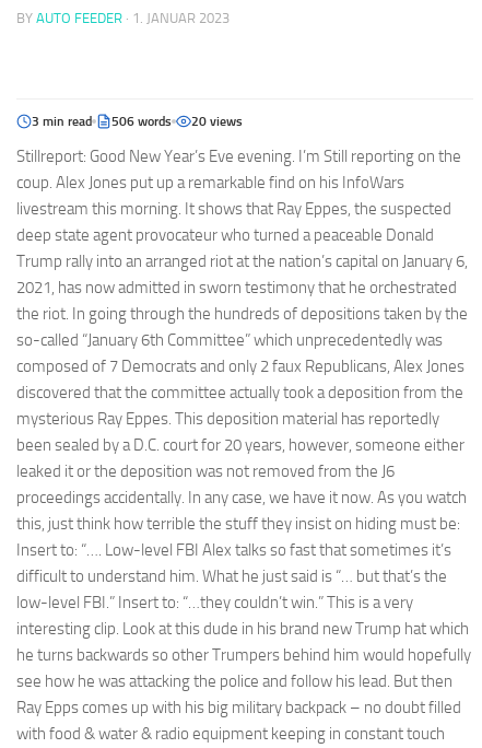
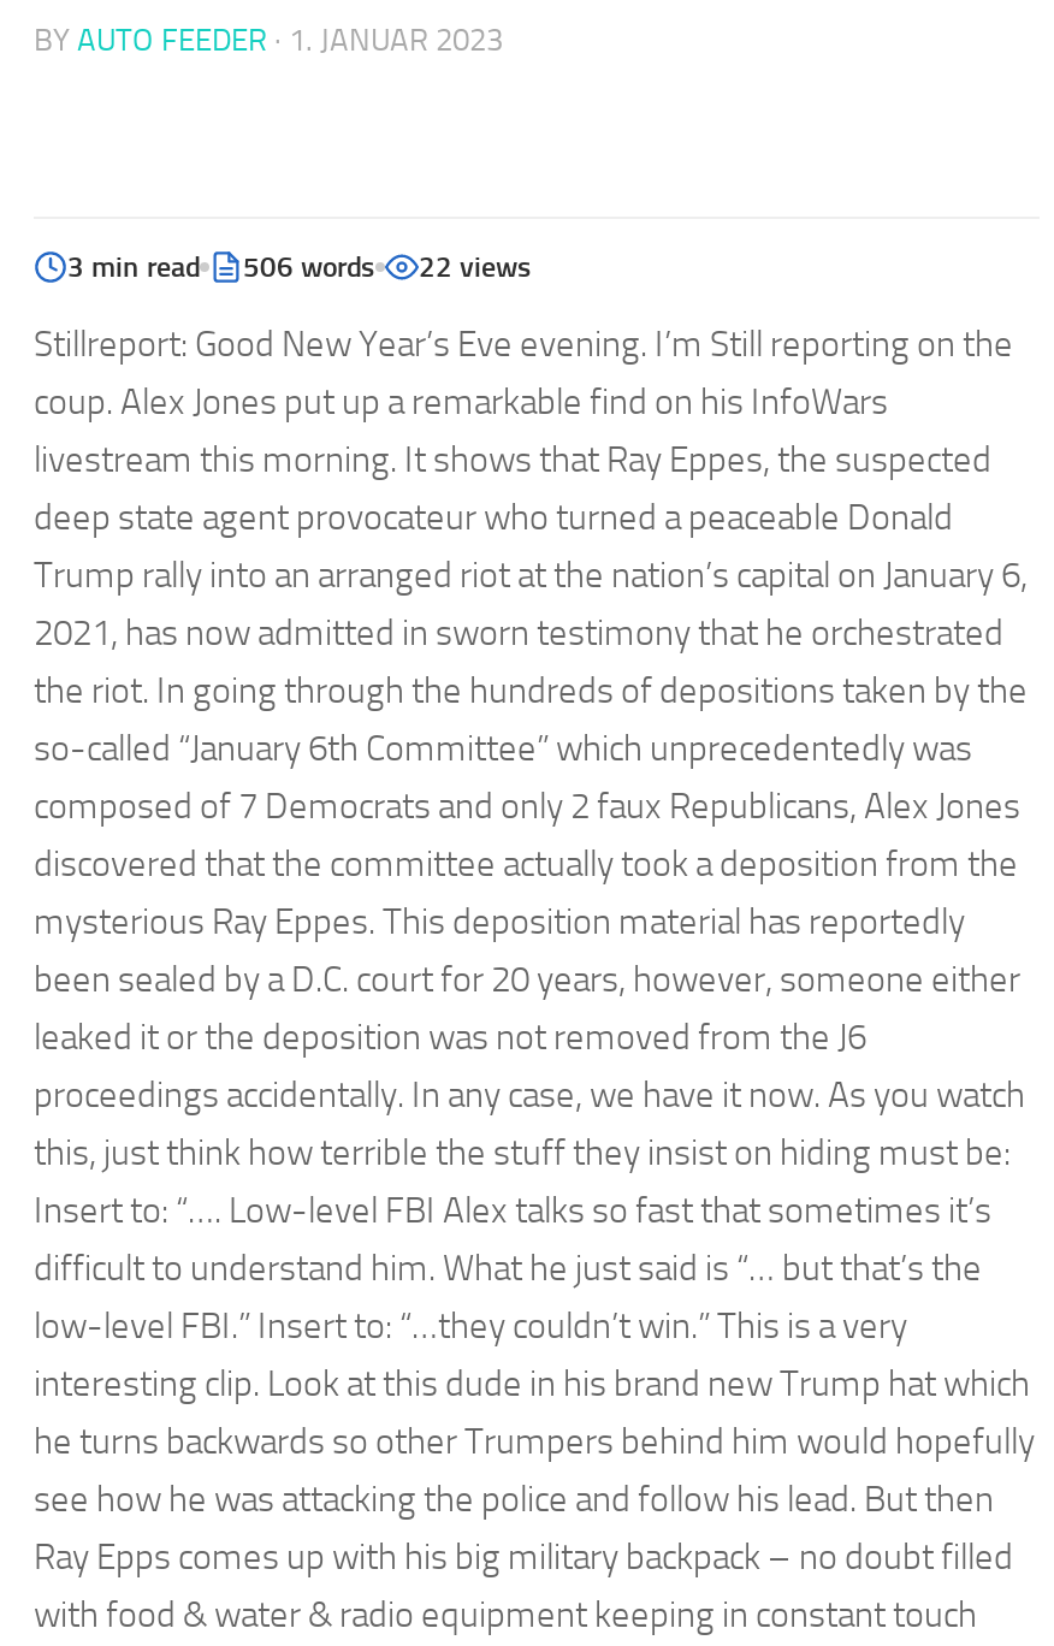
[32,114,243,129] 3 min read 506 words 20 views -> [67,250,532,284] 3 min read 506 words 22 views

